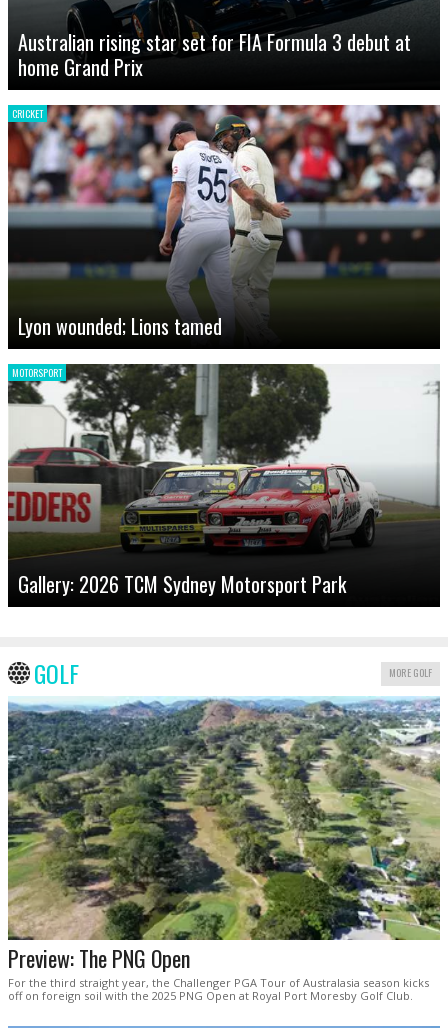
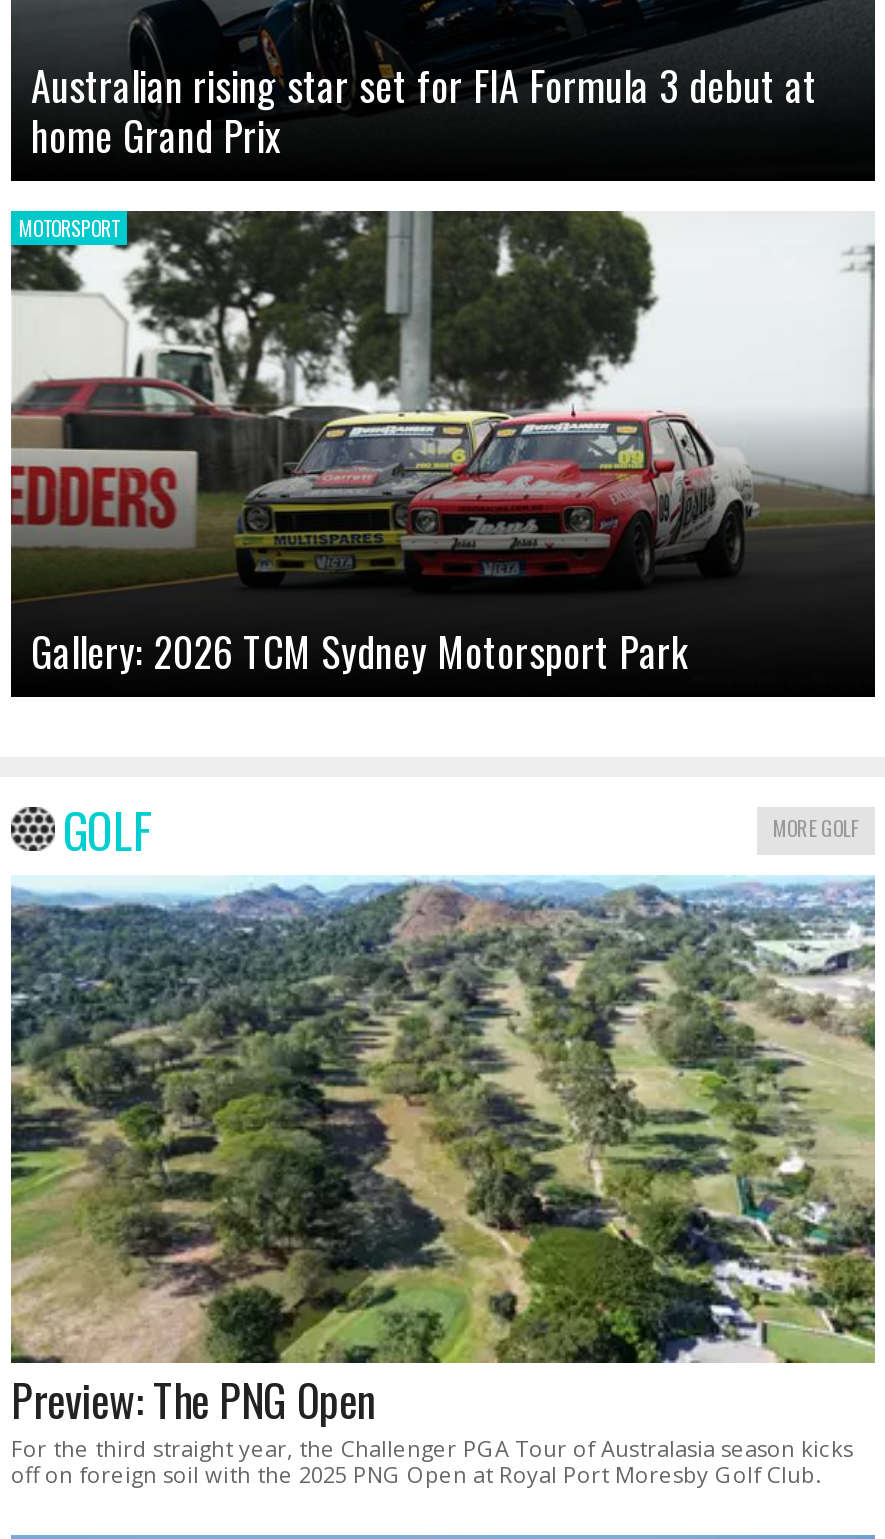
[8,104,440,303] [image] | CRICKET -> none
[18,311,222,341] Lyon wounded; Lions tamed -> none

